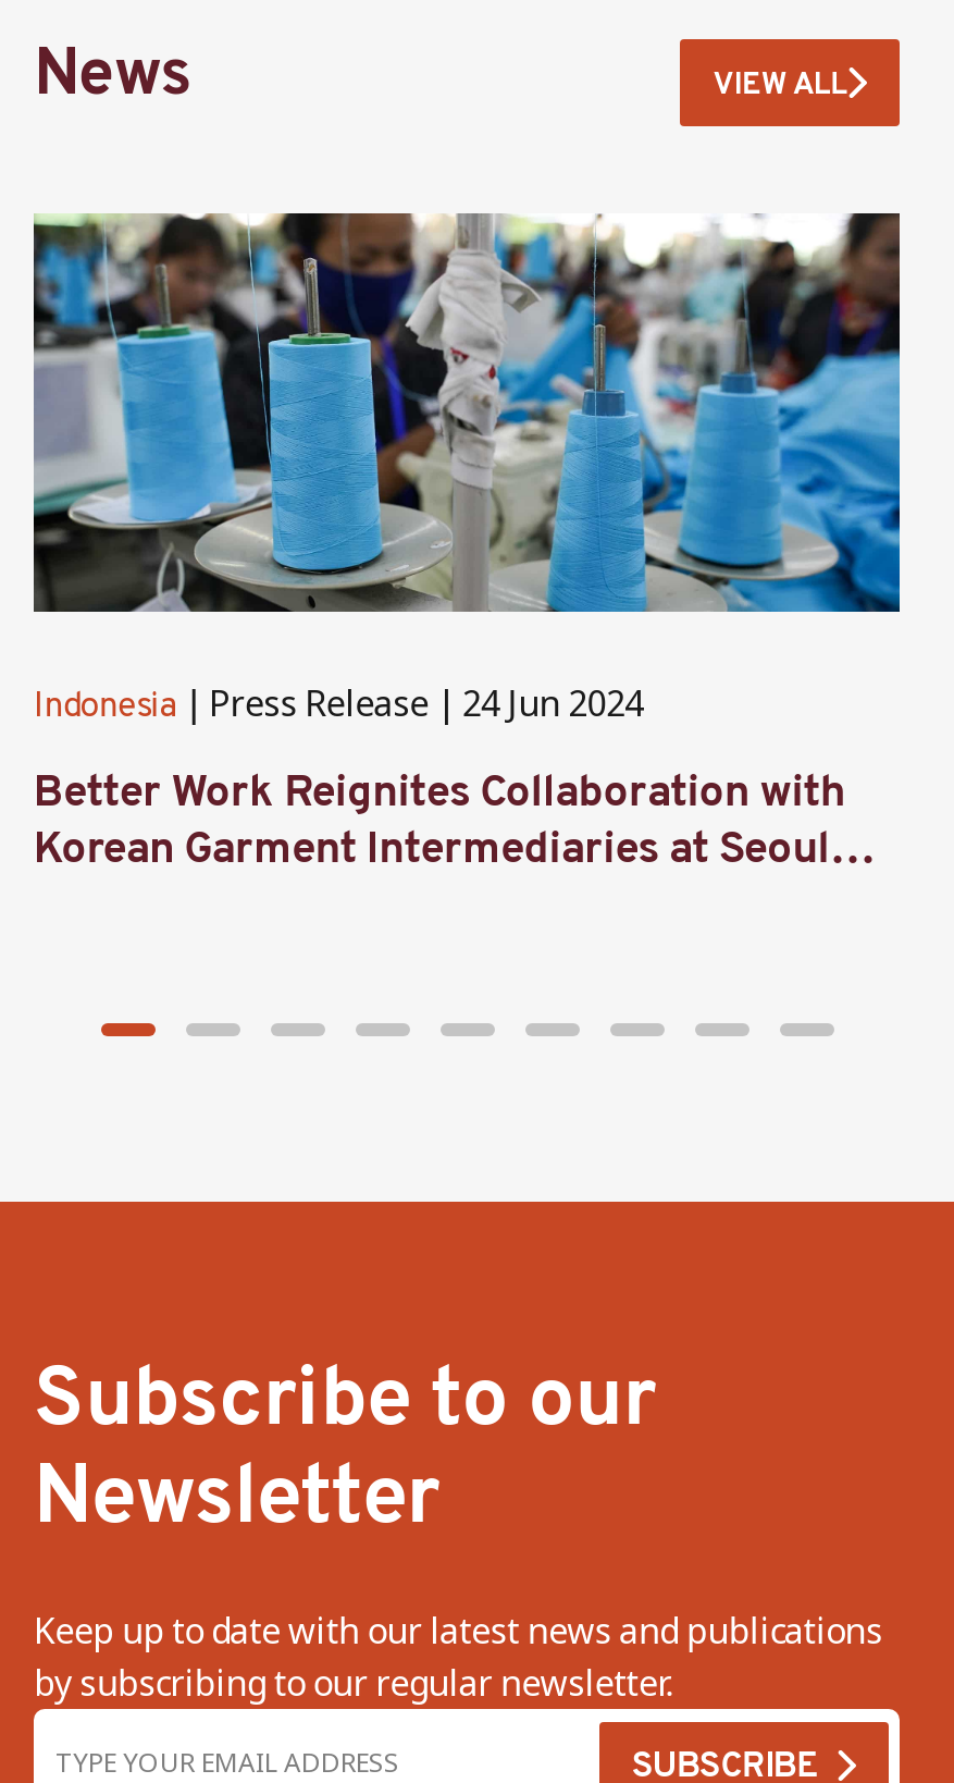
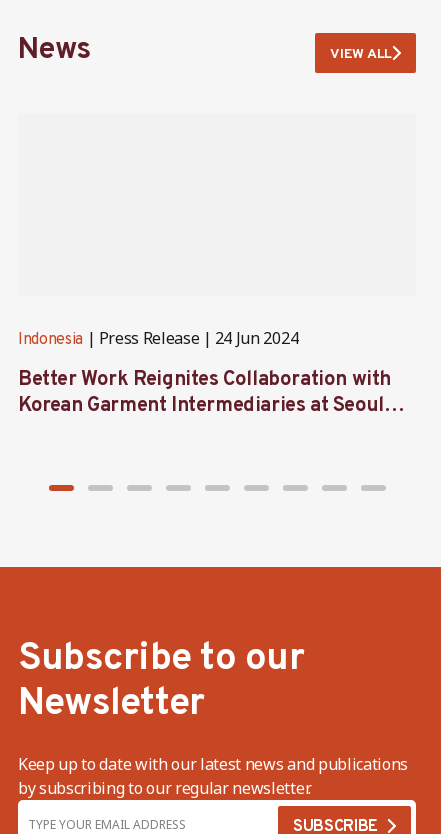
[32,211,902,614] [image] -> none

